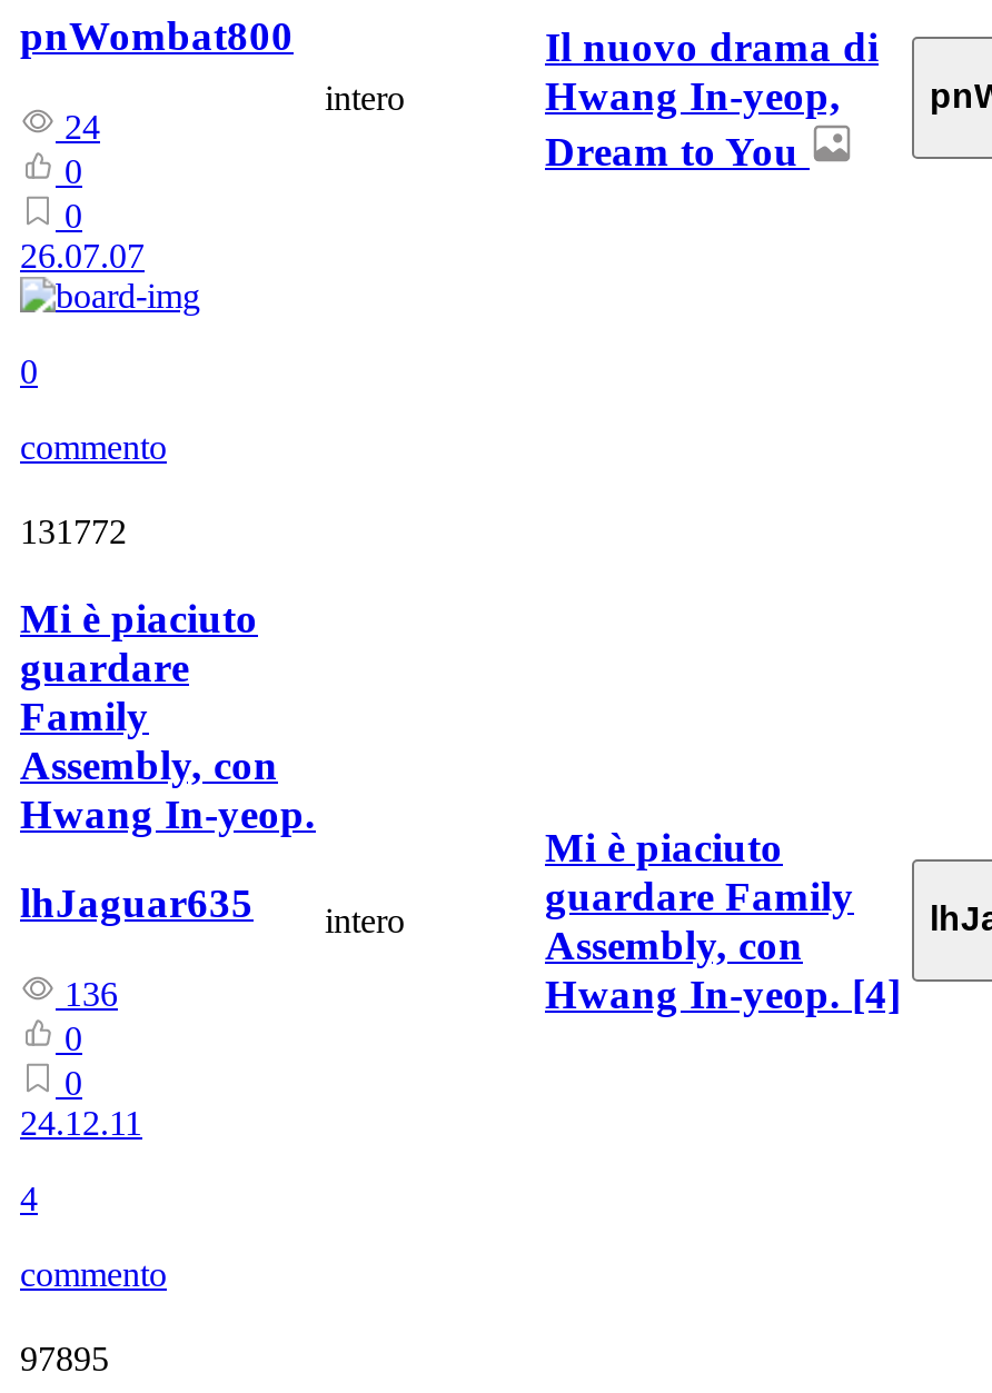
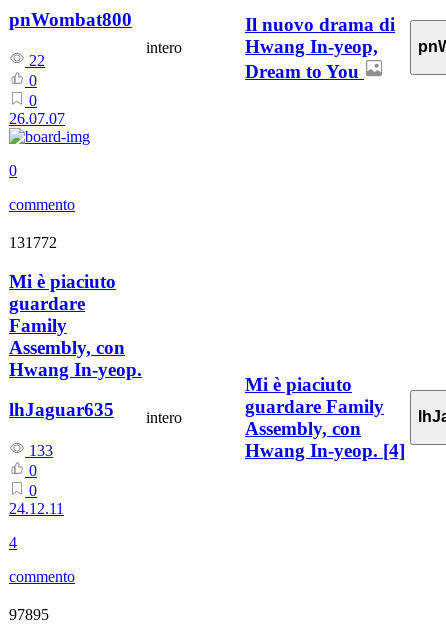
[65,108,100,146] 24 -> [29,52,45,69] 22
[65,975,118,1013] 136 -> [29,442,53,459] 133

